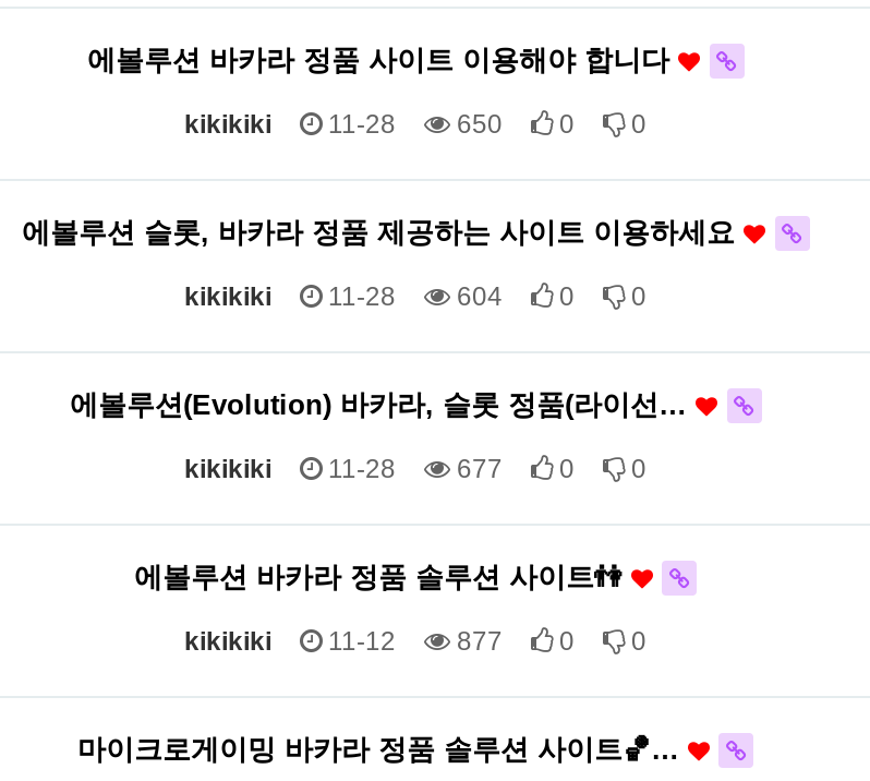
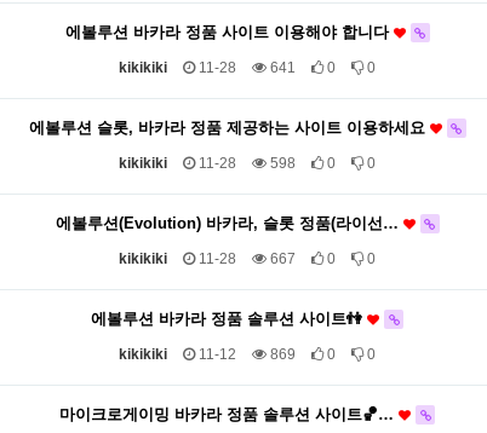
[184,109,647,139] kikikiki 11-28 650 0 0 -> [119,59,376,76] kikikiki 11-28 641 0 0
[184,281,647,312] kikikiki 11-28 604 0 0 -> [119,155,376,172] kikikiki 11-28 598 0 0
[184,453,647,484] kikikiki 11-28 677 0 0 -> [119,250,376,267] kikikiki 11-28 667 0 0
[184,626,647,656] kikikiki 11-12 877 0 0 -> [119,346,376,363] kikikiki 11-12 869 0 0

